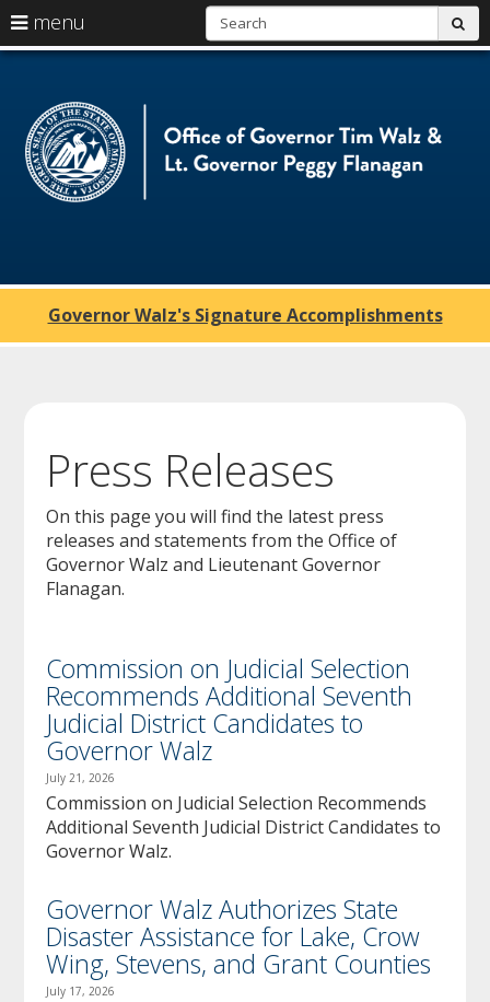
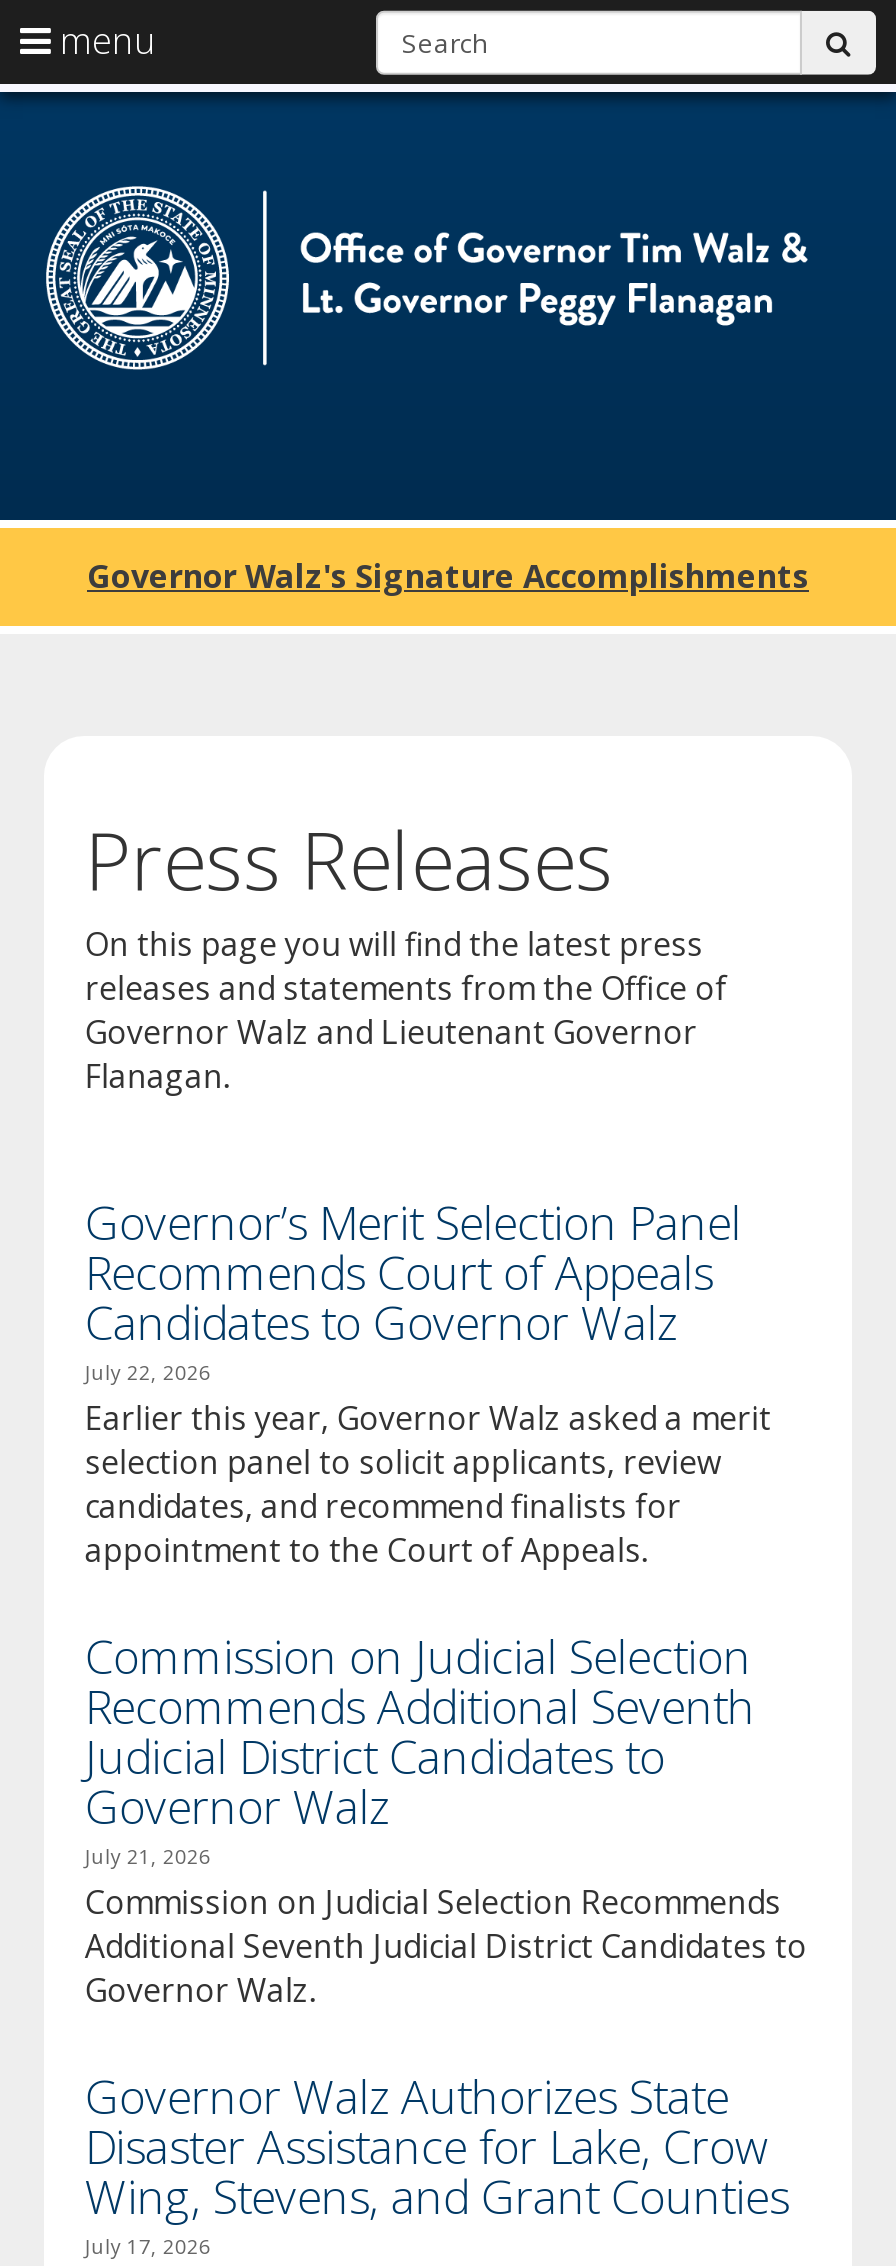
none -> [85,1189,771,1571] Governor’s Merit Selection Panel | Recommends Court of Appeals | Candidates to Governor Walz | July 22, 2026 | Earlier this year, Governor Walz asked a merit | selection panel to solicit applicants, review | candidates, and recommend finalists for | appointment to the Court of Appeals.

